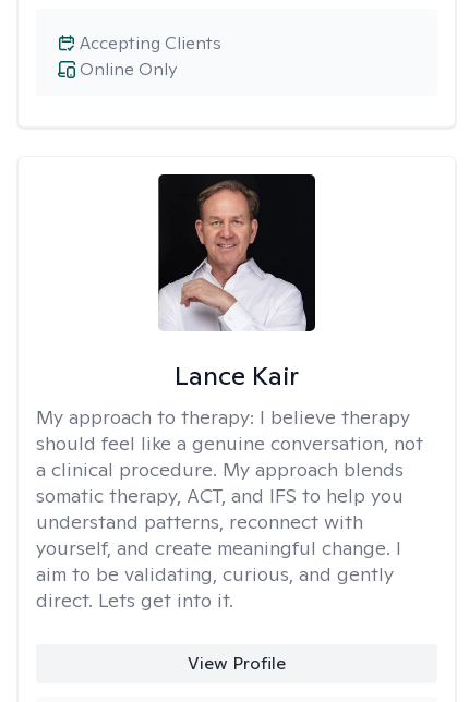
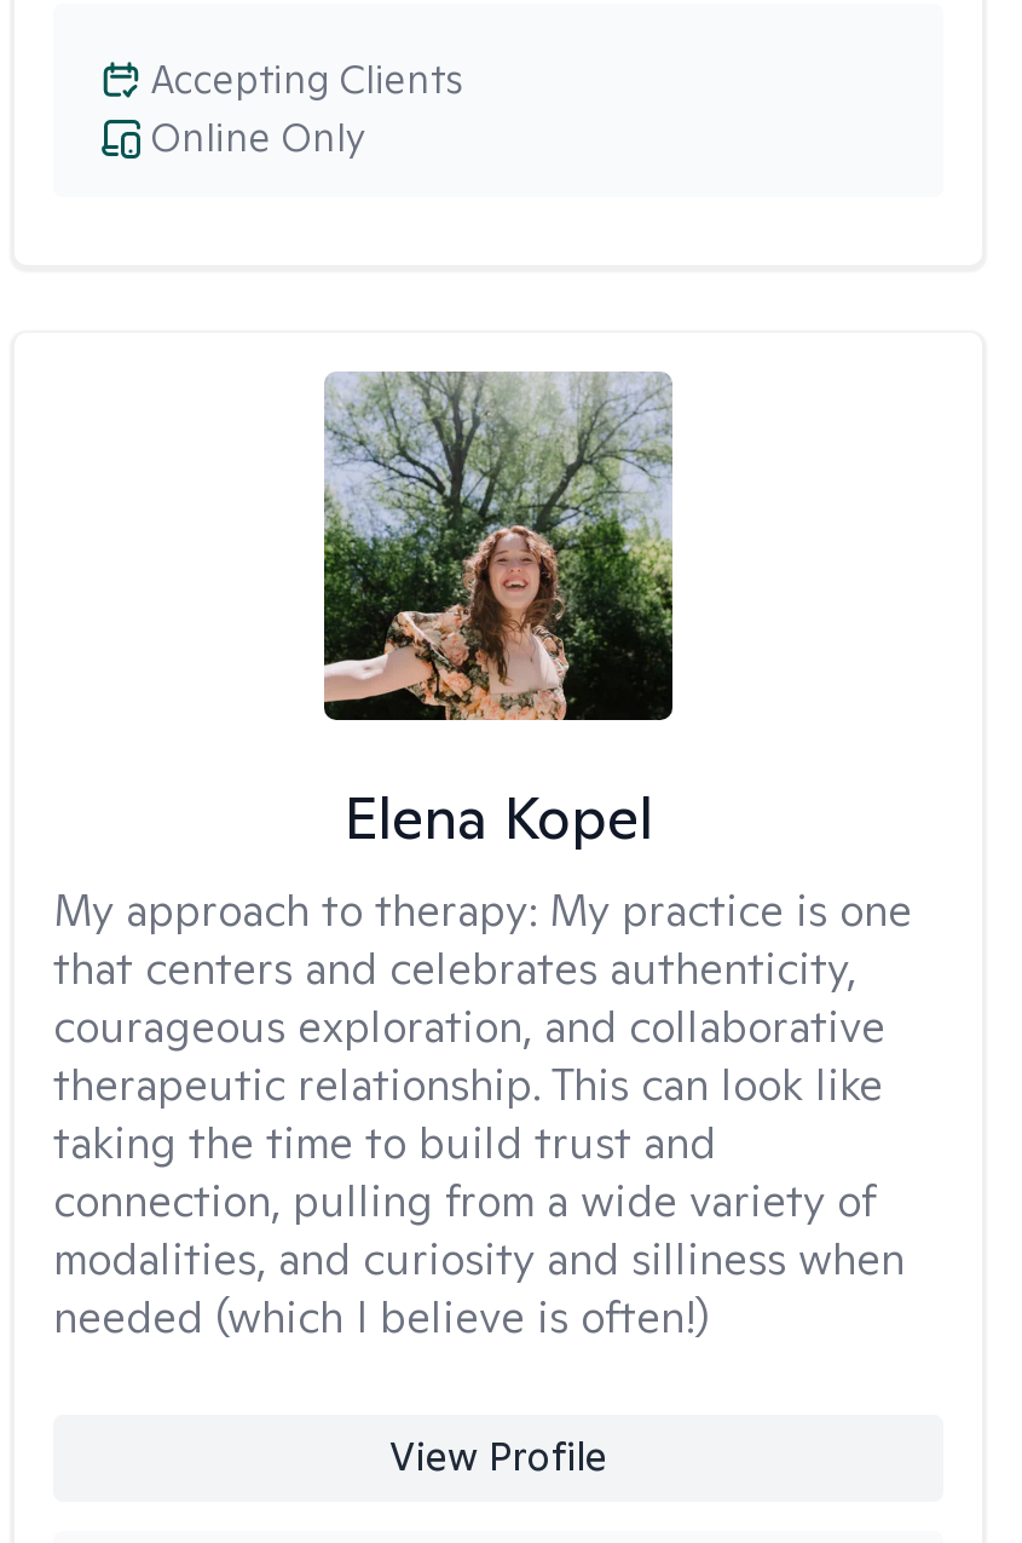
[36,173,423,613] [image] | Lance Kair | My approach to therapy: I believe therapy | should feel like a genuine conversation, not | a clinical procedure. My approach blends | somatic therapy, ACT, and IFS to help you | understand patterns, reconnect with | yourself, and create meaningful change. I | aim to be validating, curious, and gently | direct. Lets get into it. -> [53,372,912,1345] [image] | Elena Kopel | My approach to therapy: My practice is one | that centers and celebrates authenticity, | courageous exploration, and collaborative | therapeutic relationship. This can look like | taking the time to build trust and | connection, pulling from a wide variety of | modalities, and curiosity and silliness when | needed (which I believe is often!)

